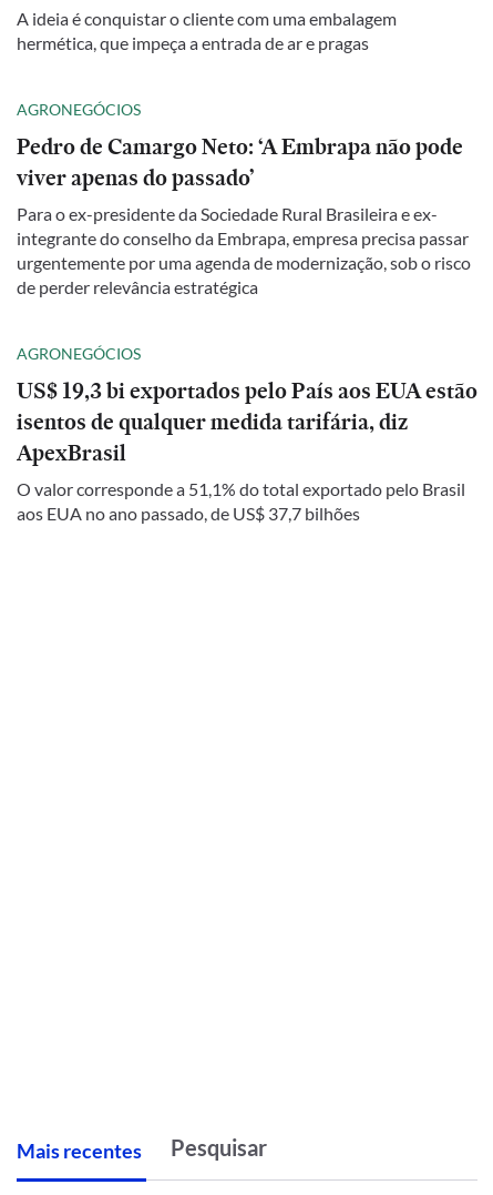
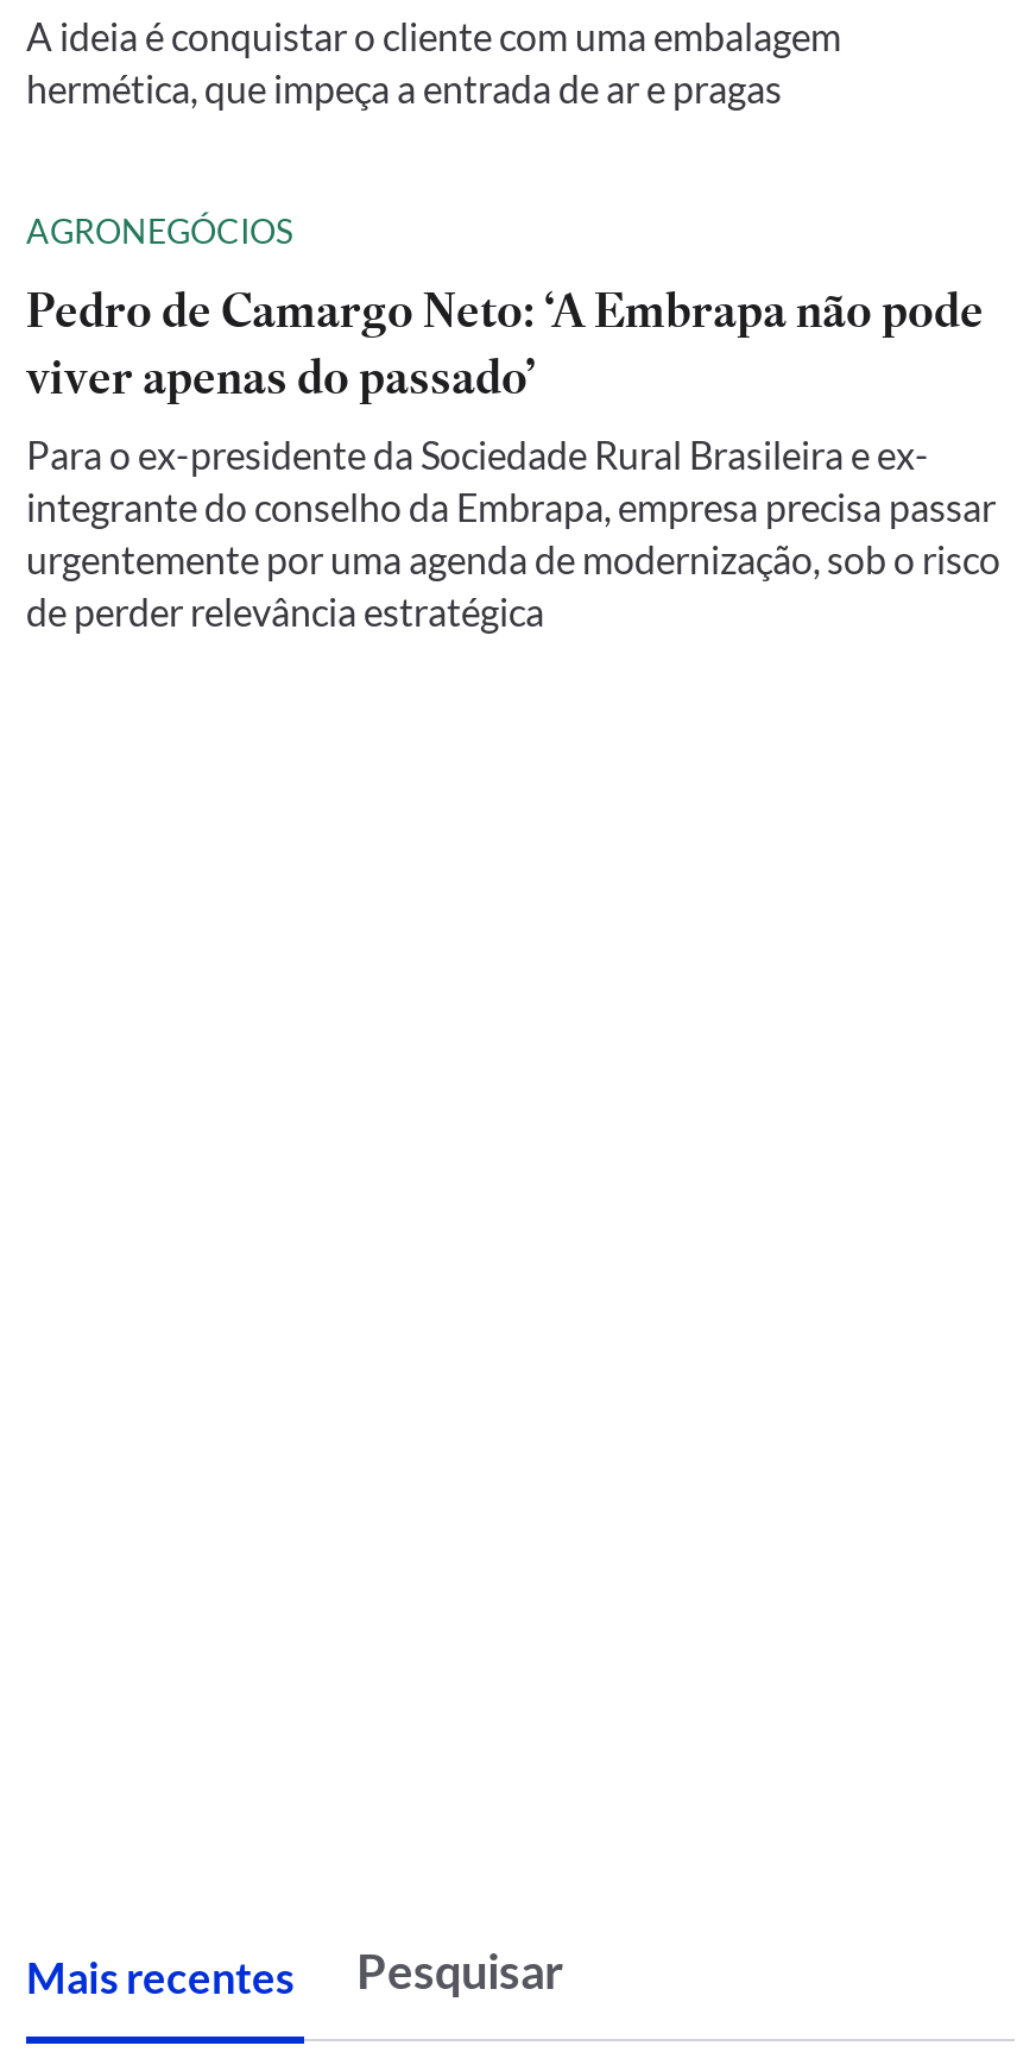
[17,343,477,524] AGRONEGÓCIOS | US$ 19,3 bi exportados pelo País aos EUA estão | isentos de qualquer medida tarifária, diz | ApexBrasil | O valor corresponde a 51,1% do total exportado pelo Brasil | aos EUA no ano passado, de US$ 37,7 bilhões -> none

